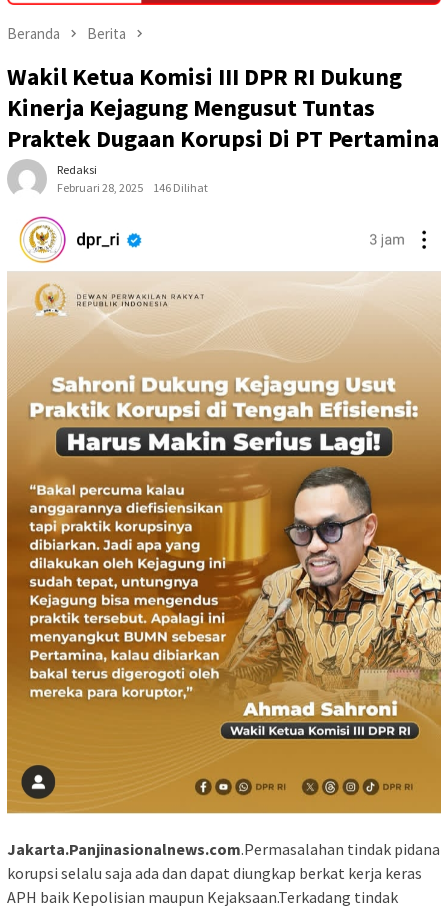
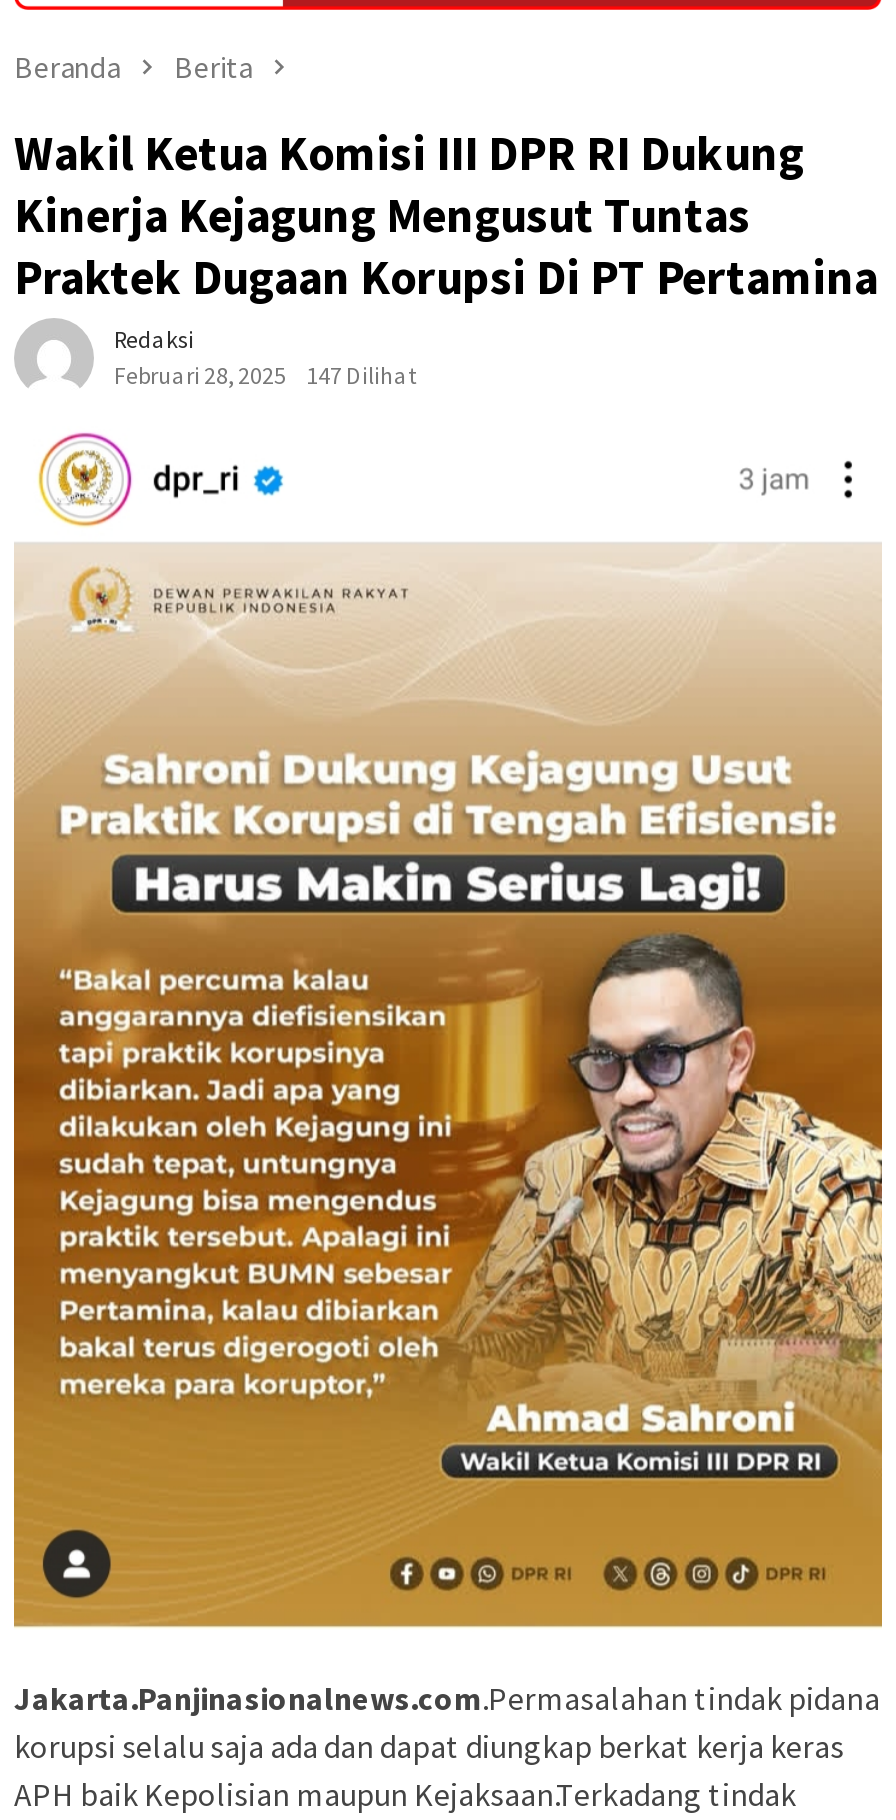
[57,180,208,195] Februari 28, 2025 146 Dilihat -> [114,360,416,390] Februari 28, 2025 147 Dilihat

